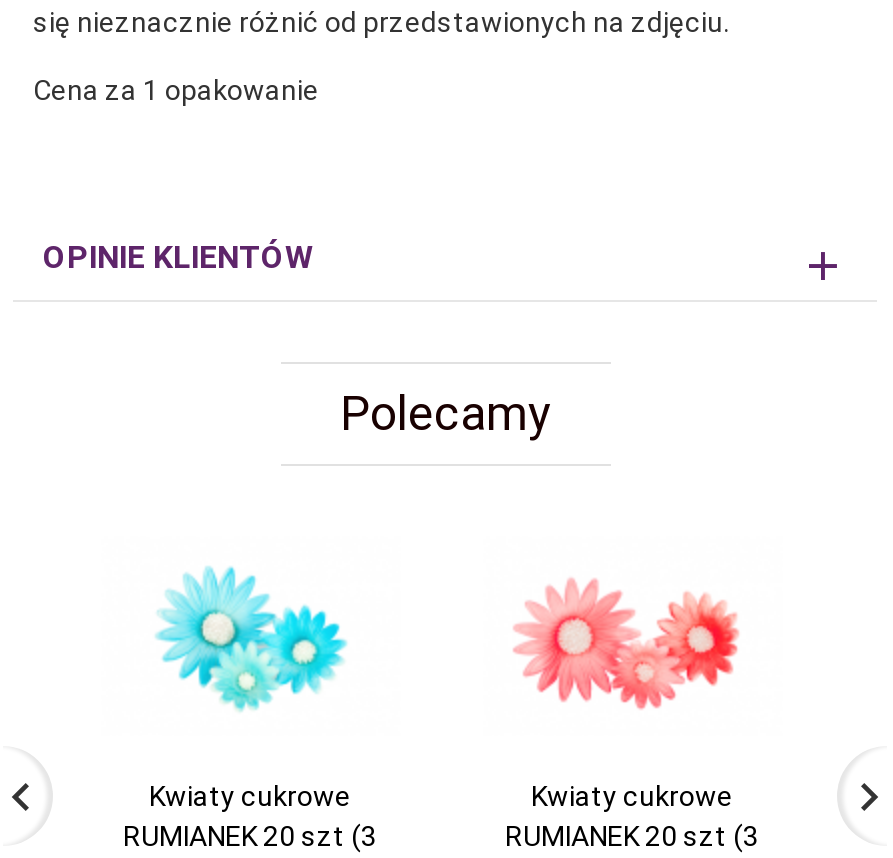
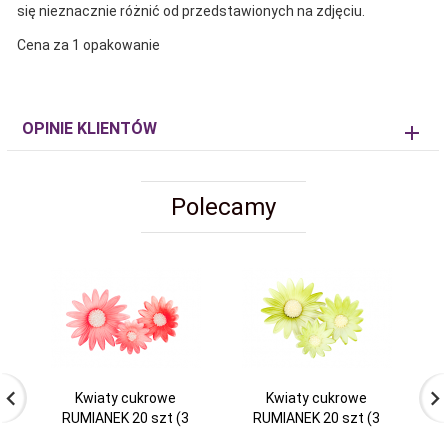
[133,564,355,712] [image] -> [66,284,180,355] [image]
[513,560,741,716] [image] -> [258,278,370,359] [image]

